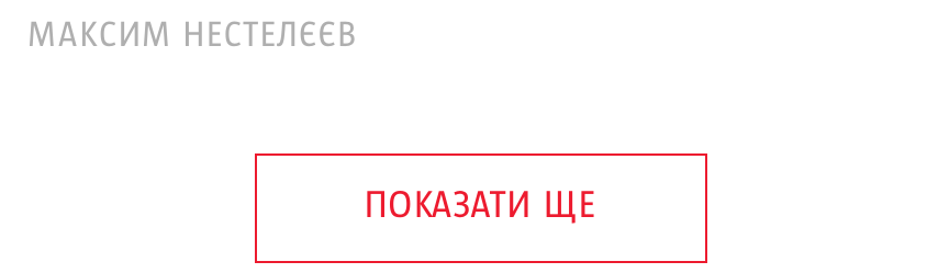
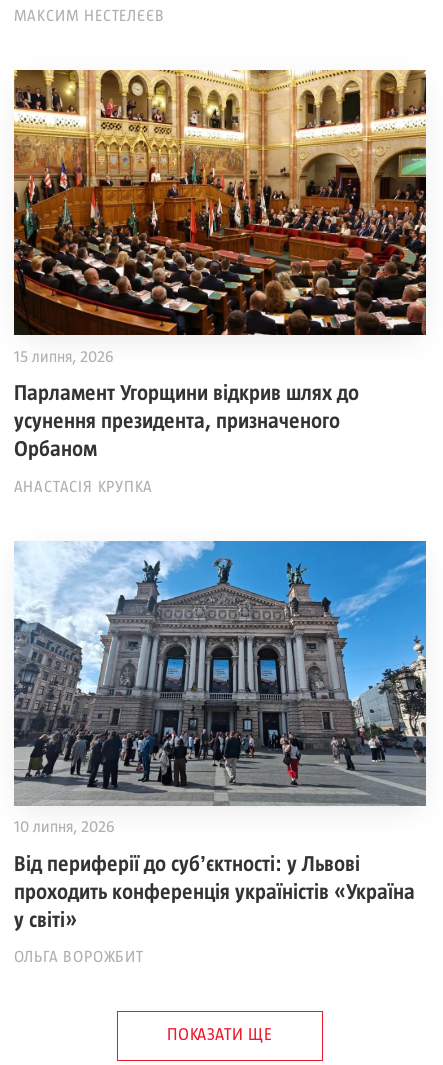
none -> [13,69,427,496] [image] | 15 липня, 2026 | Парламент Угорщини відкрив шлях до | усунення президента, призначеного | Орбаном | АНАСТАСІЯ КРУПКА
none -> [13,540,427,966] [image] | 10 липня, 2026 | Від периферії до субʼєктності: у Львові | проходить конференція україністів «Україна | у світі» | ОЛЬГА ВОРОЖБИТ

